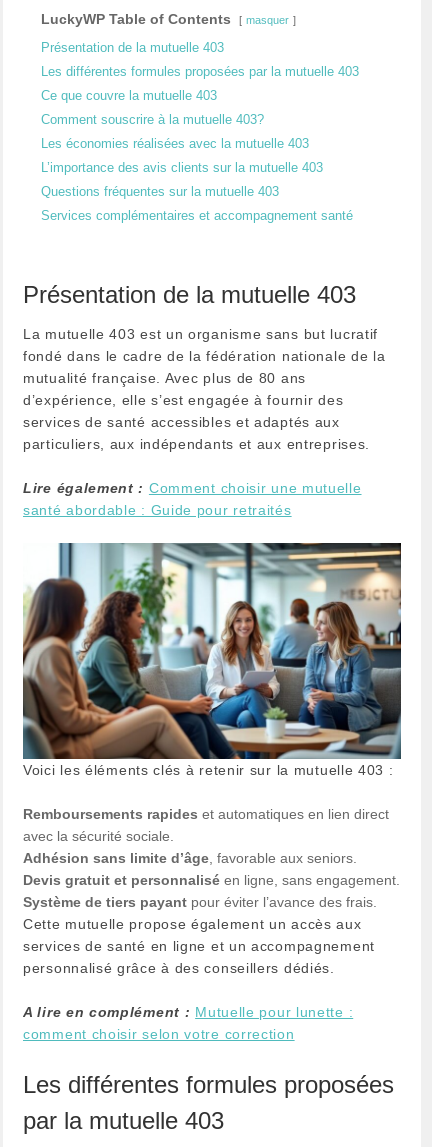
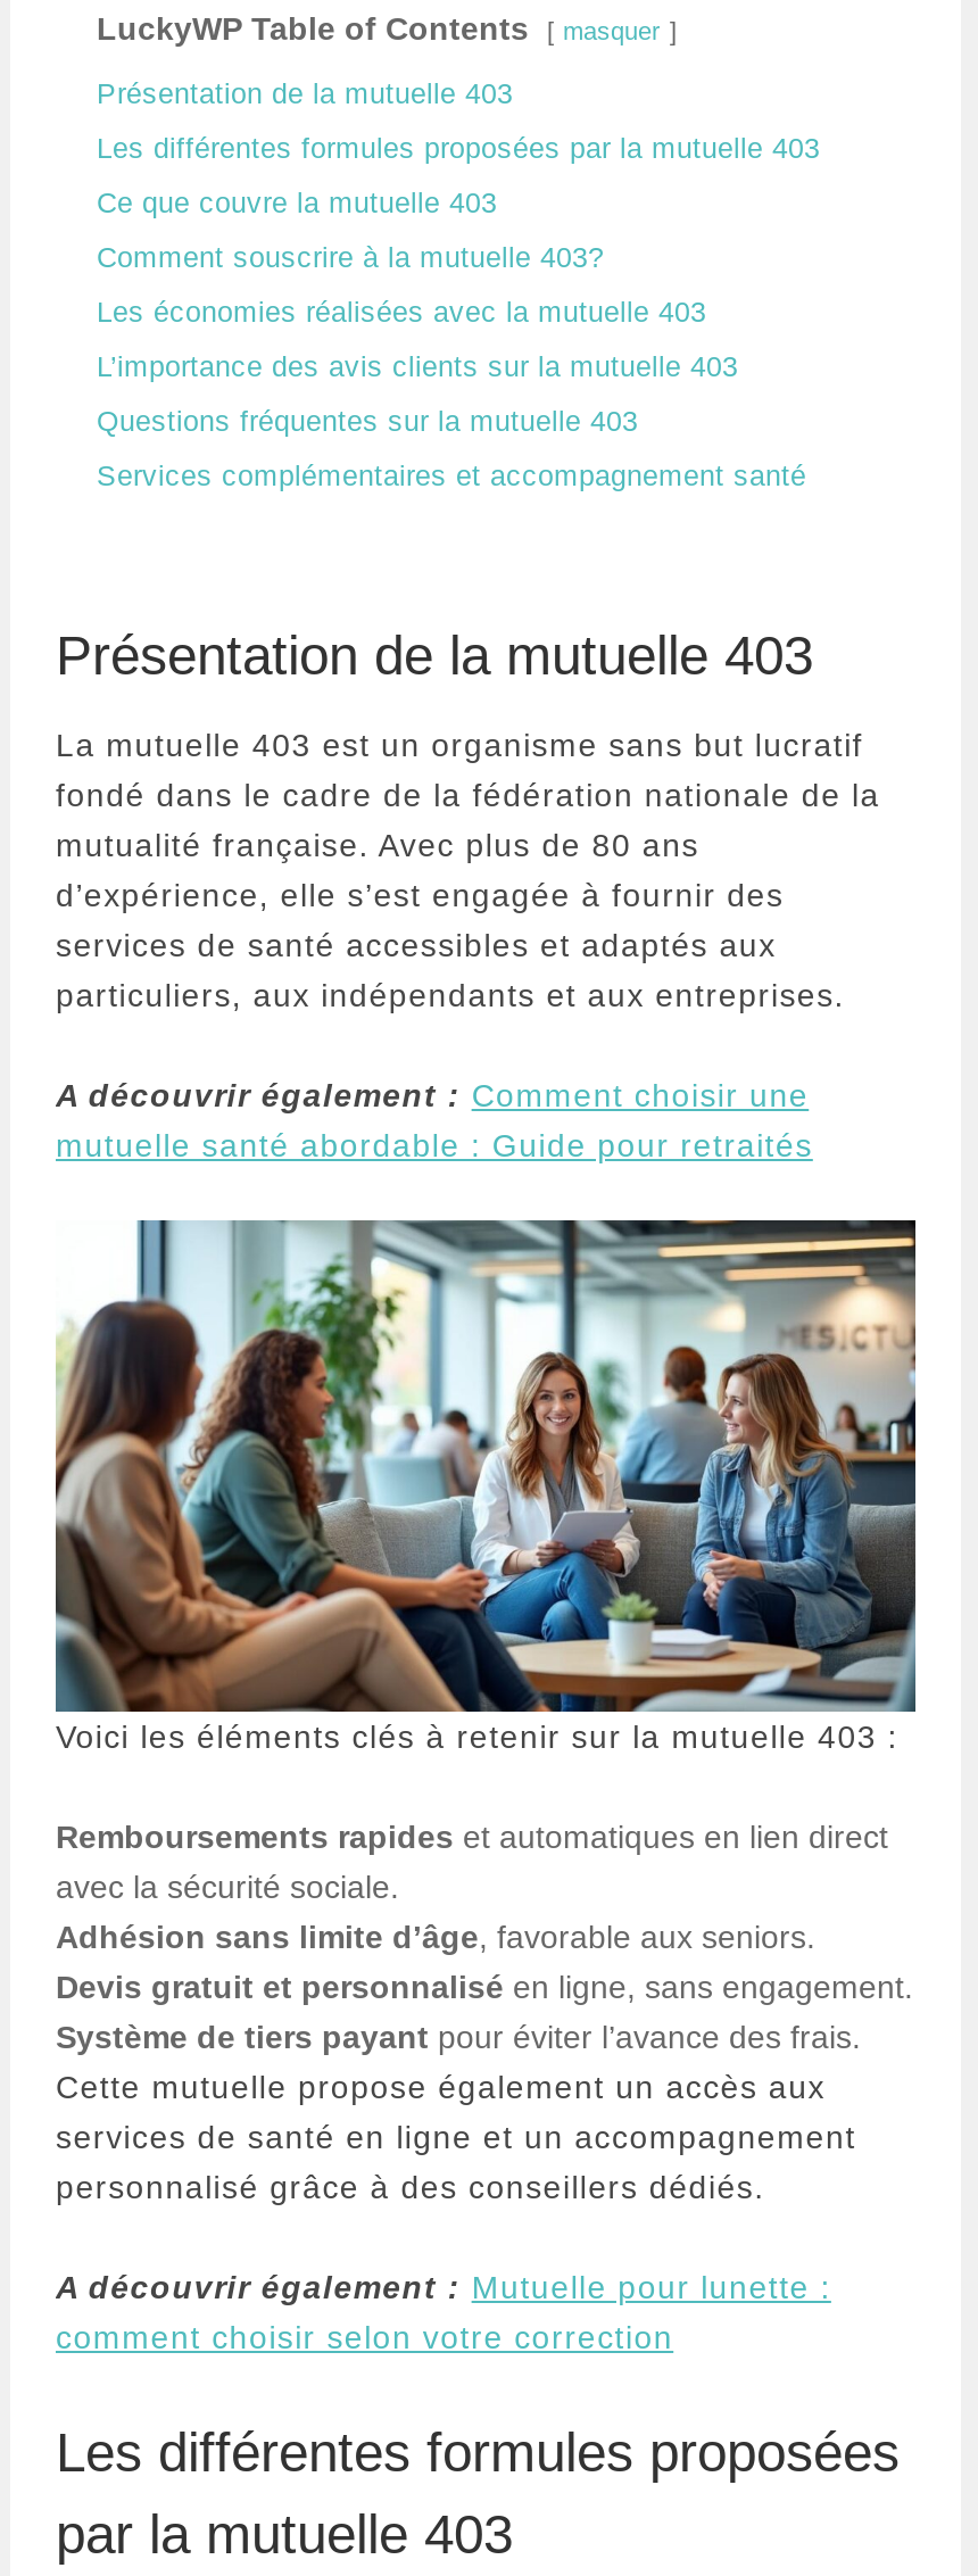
[23,480,361,518] Lire également : Comment choisir une mutuelle | santé abordable : Guide pour retraités -> [56,1077,813,1163] A découvrir également : Comment choisir une | mutuelle santé abordable : Guide pour retraités
[23,1004,353,1020] A lire en complément : Mutuelle pour lunette : -> [56,2268,831,2305] A découvrir également : Mutuelle pour lunette :

